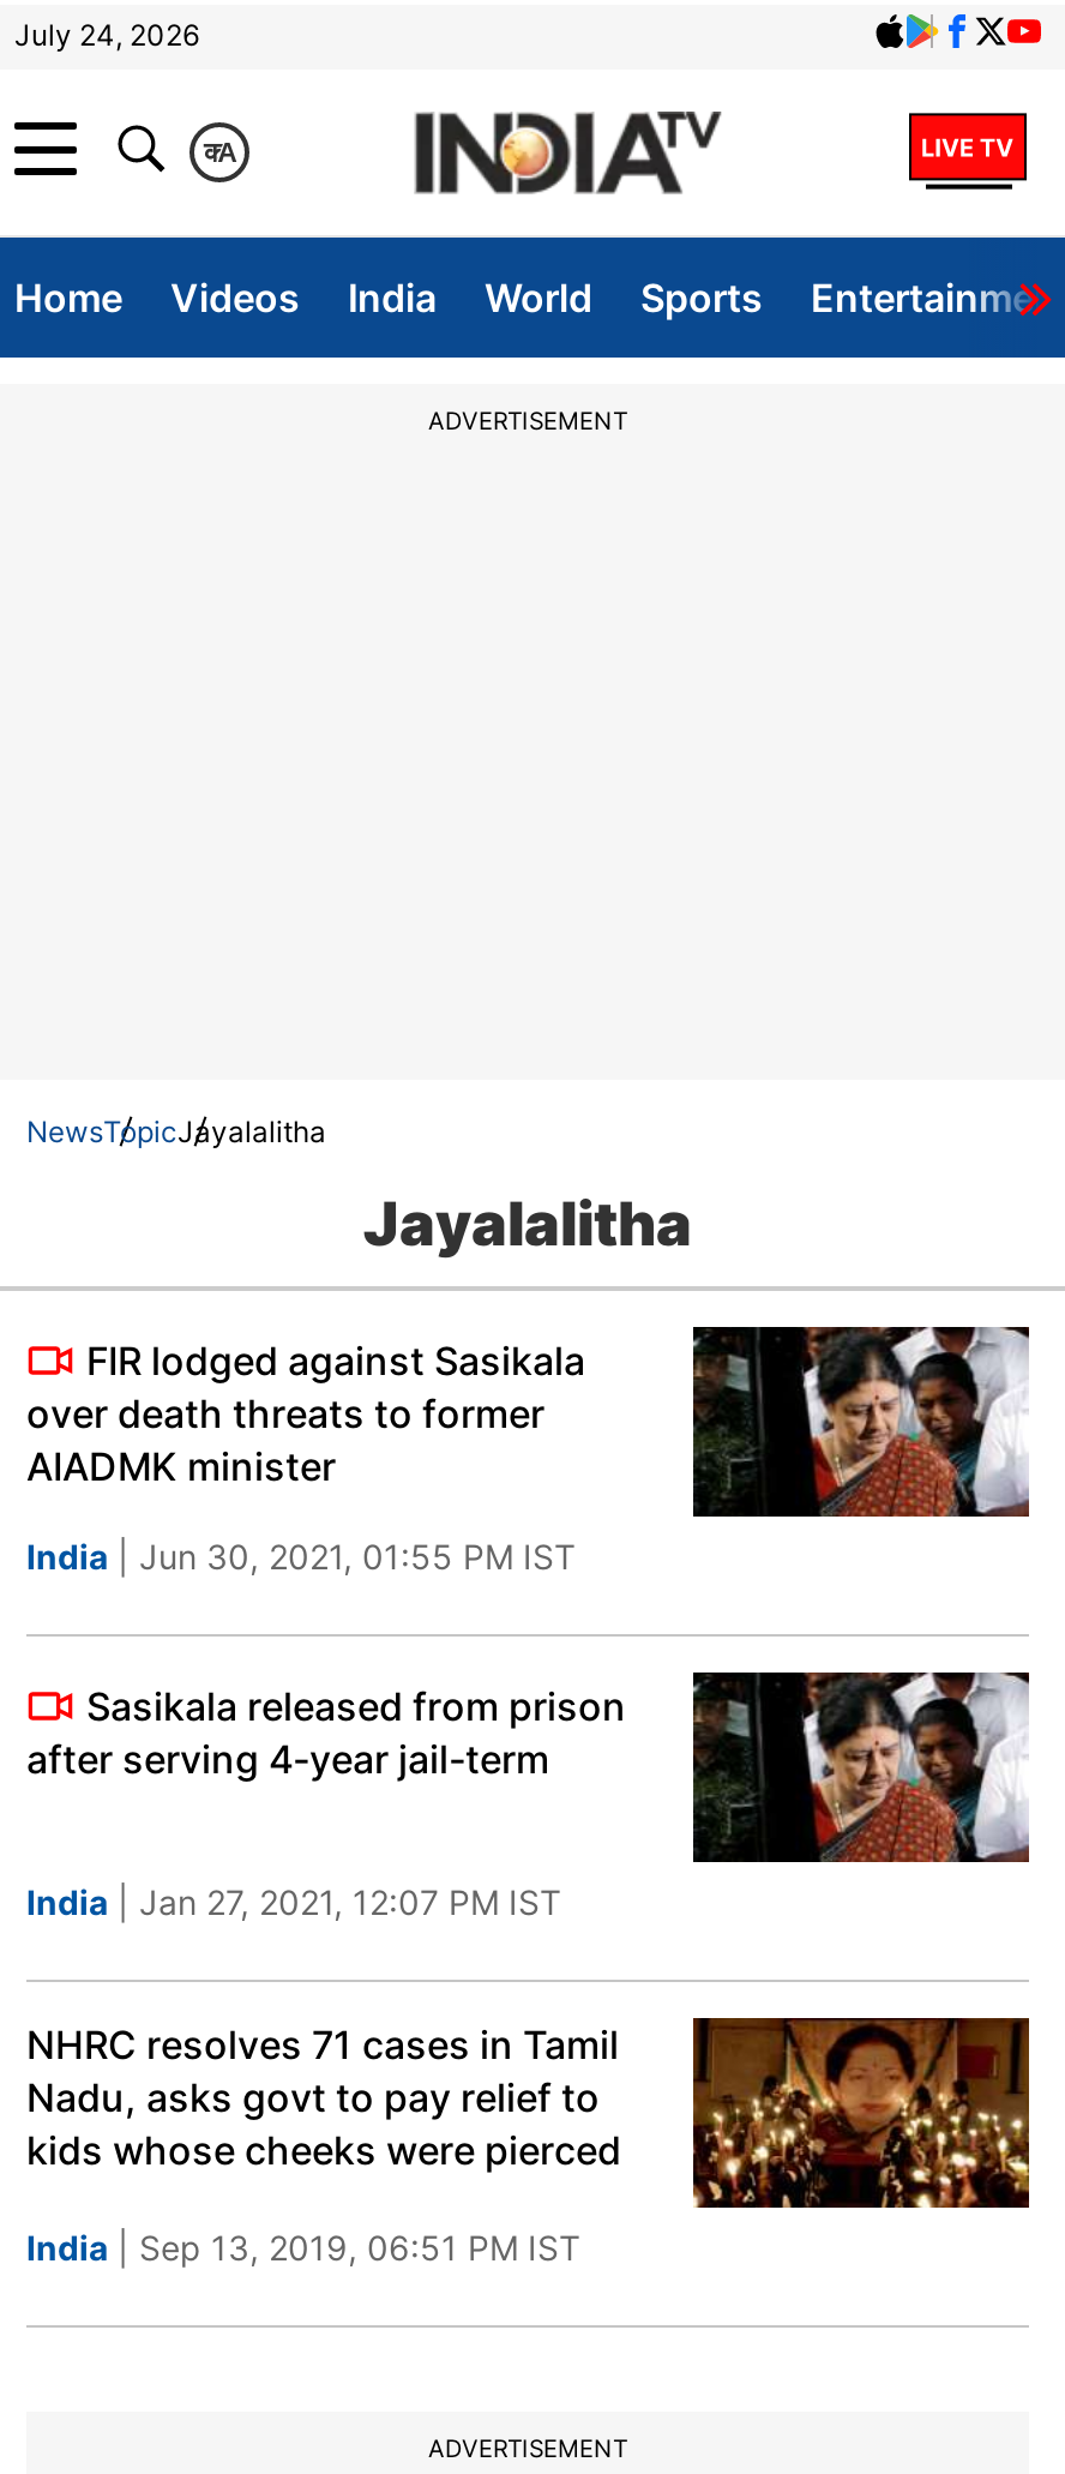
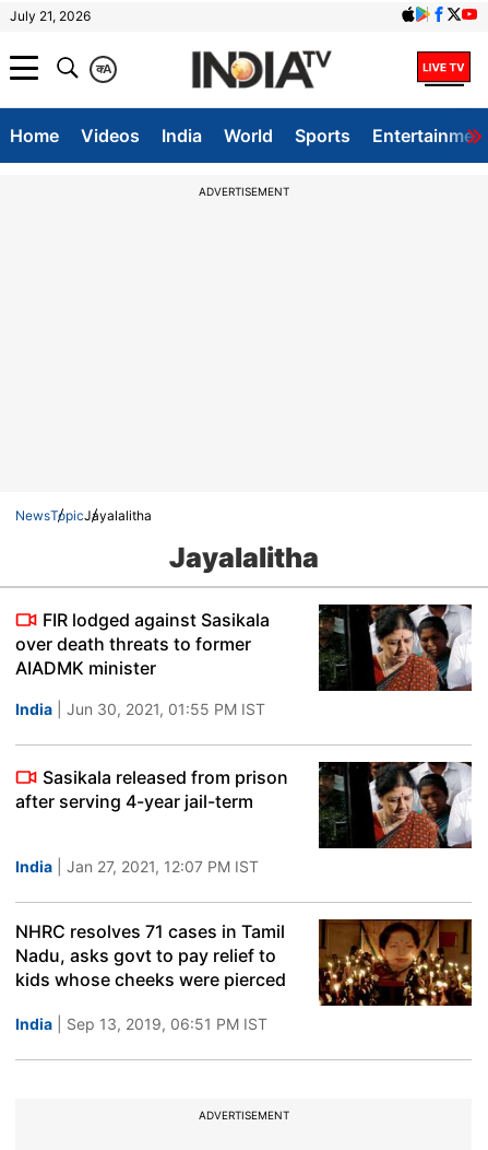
[14,17,199,53] July 24, 2026 -> [10,8,91,24] July 21, 2026

